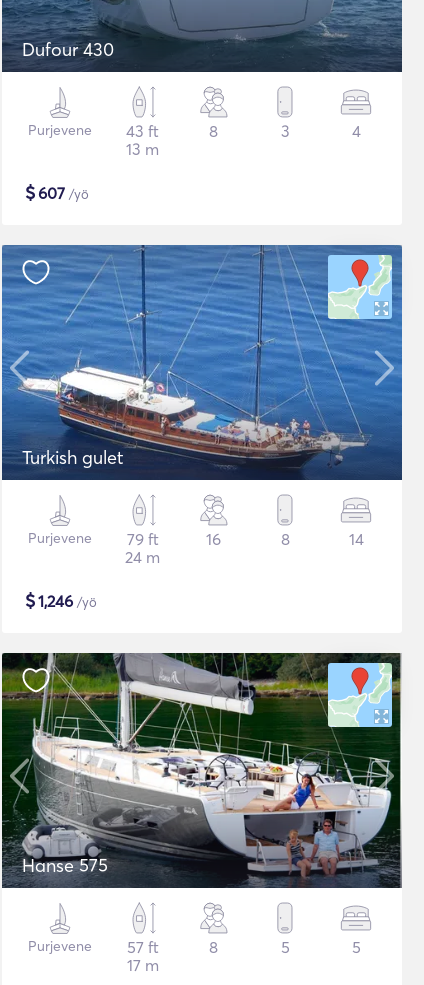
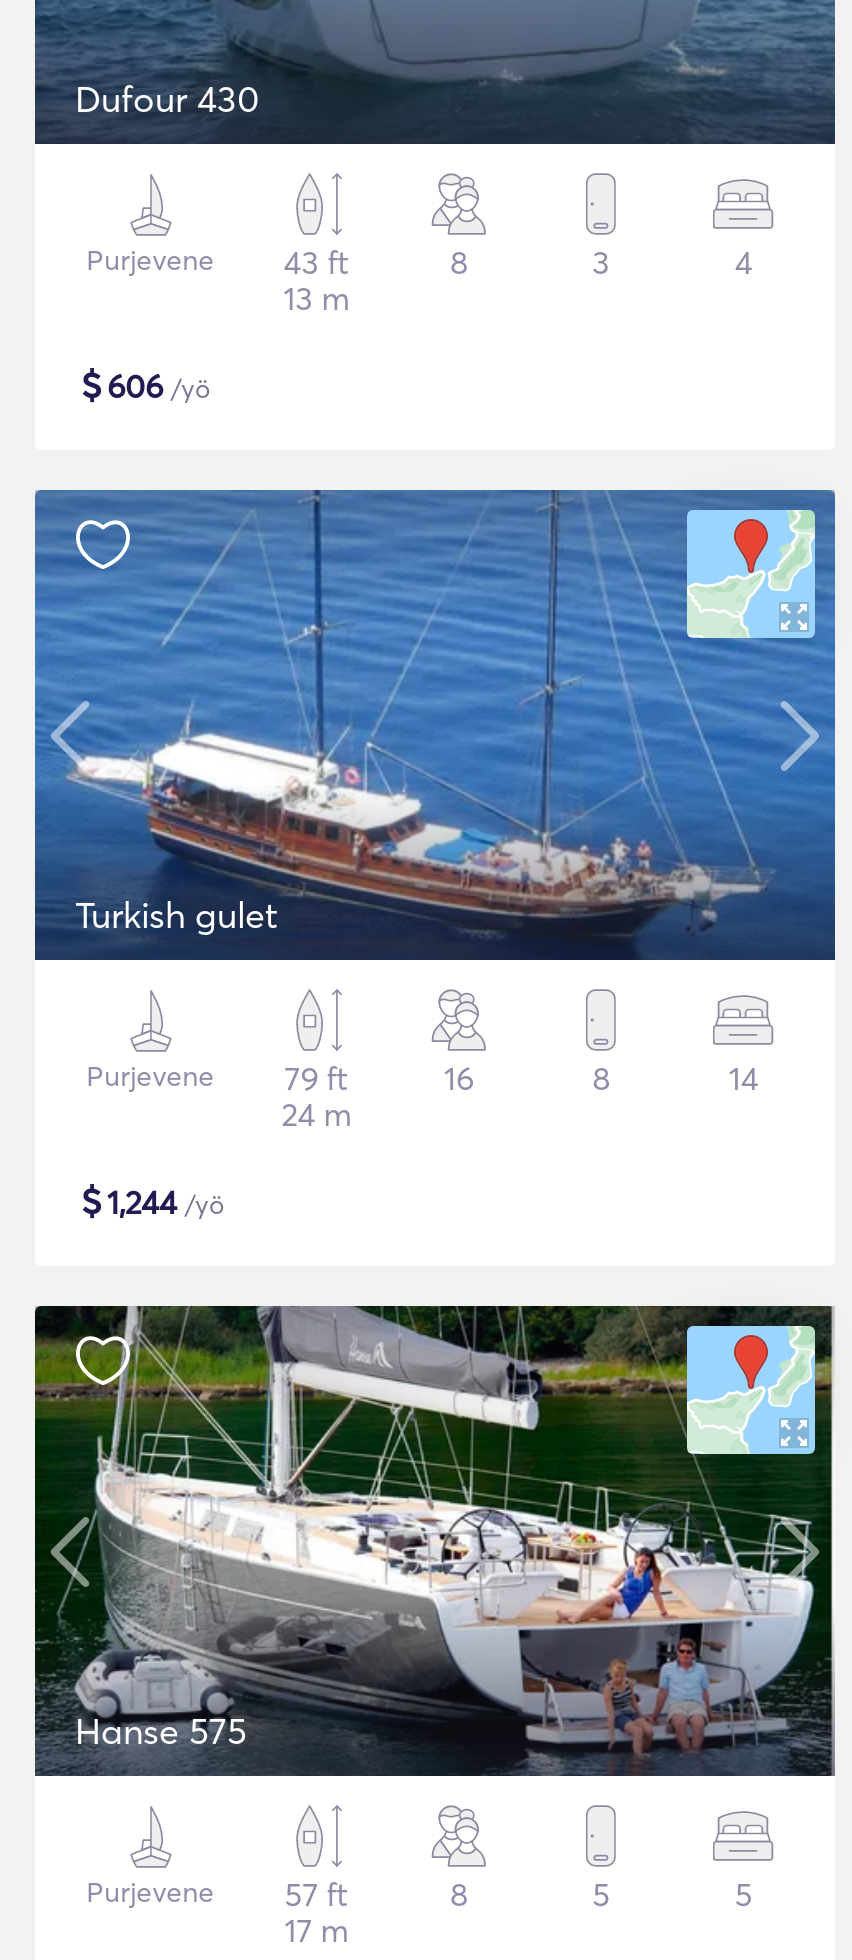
[25,181,89,204] $607 /yö -> [81,362,211,408] $606 /yö
[25,589,97,612] $1,246 /yö -> [81,1178,225,1224] $1,244 /yö

